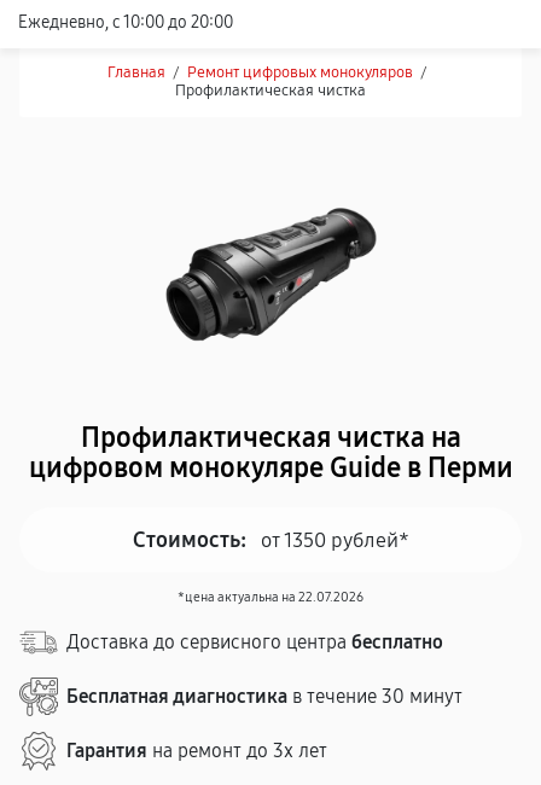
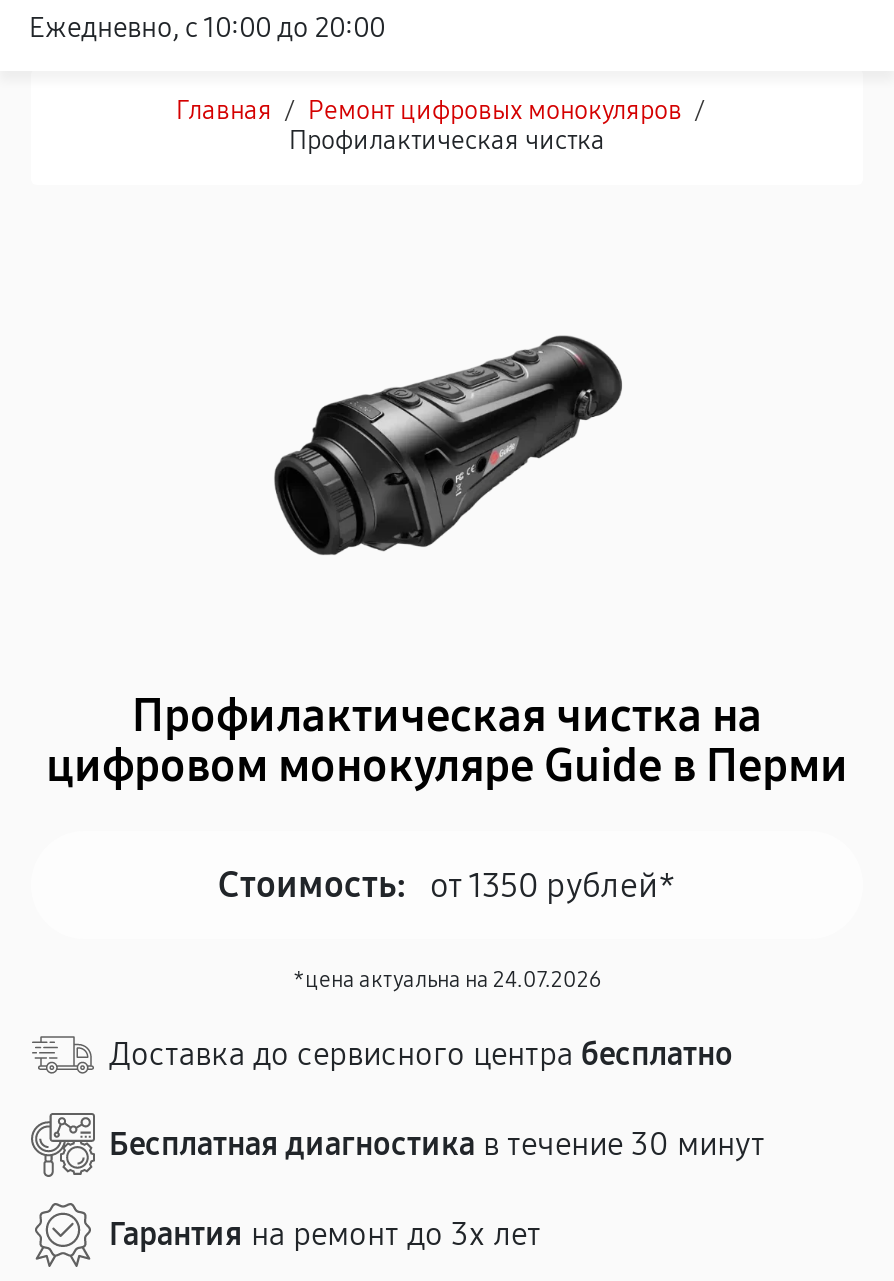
[178,589,363,605] *цена актуальна на 22.07.2026 -> [293,967,601,993] *цена актуальна на 24.07.2026

